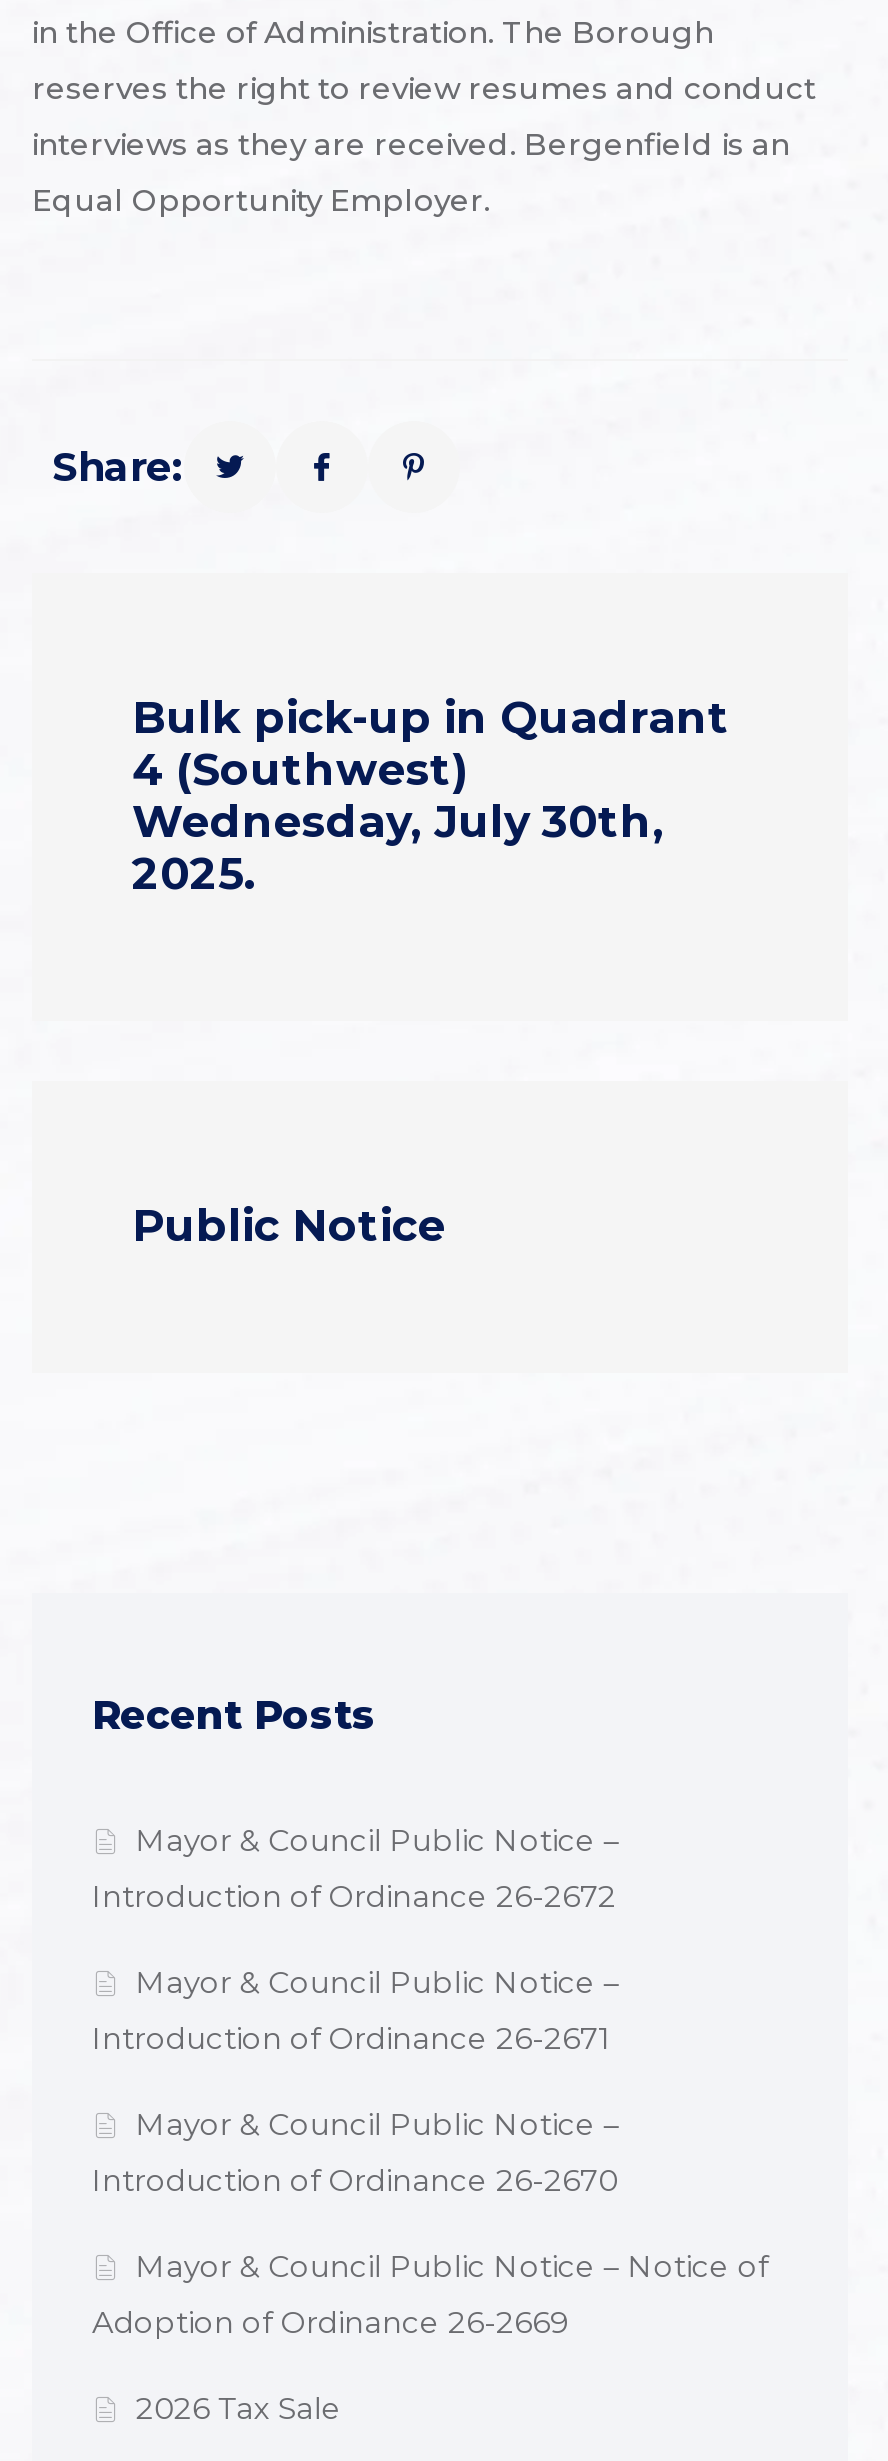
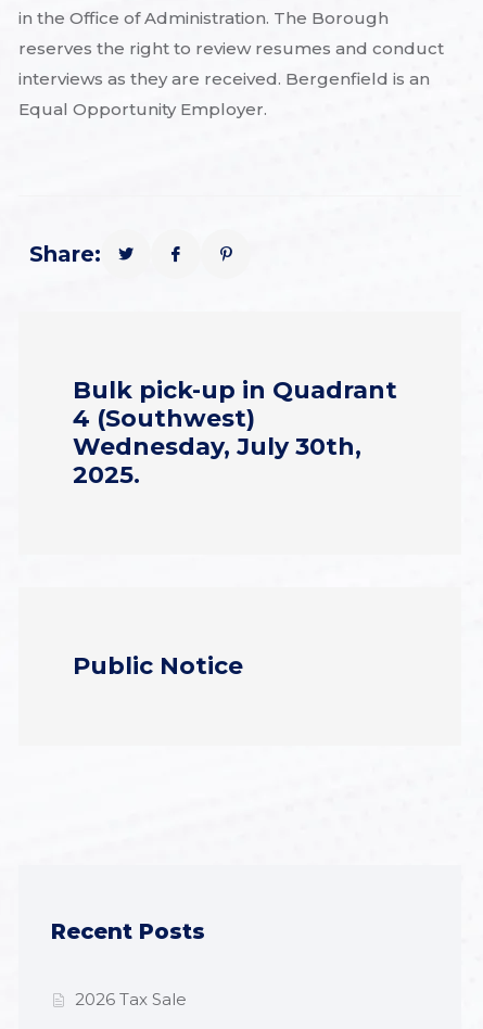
[92,1822,768,2342] Mayor & Council Public Notice – | Introduction of Ordinance 26-2672 | Mayor & Council Public Notice – | Introduction of Ordinance 26-2671 | Mayor & Council Public Notice – | Introduction of Ordinance 26-2670 | Mayor & Council Public Notice – Notice of | Adoption of Ordinance 26-2669 -> none

